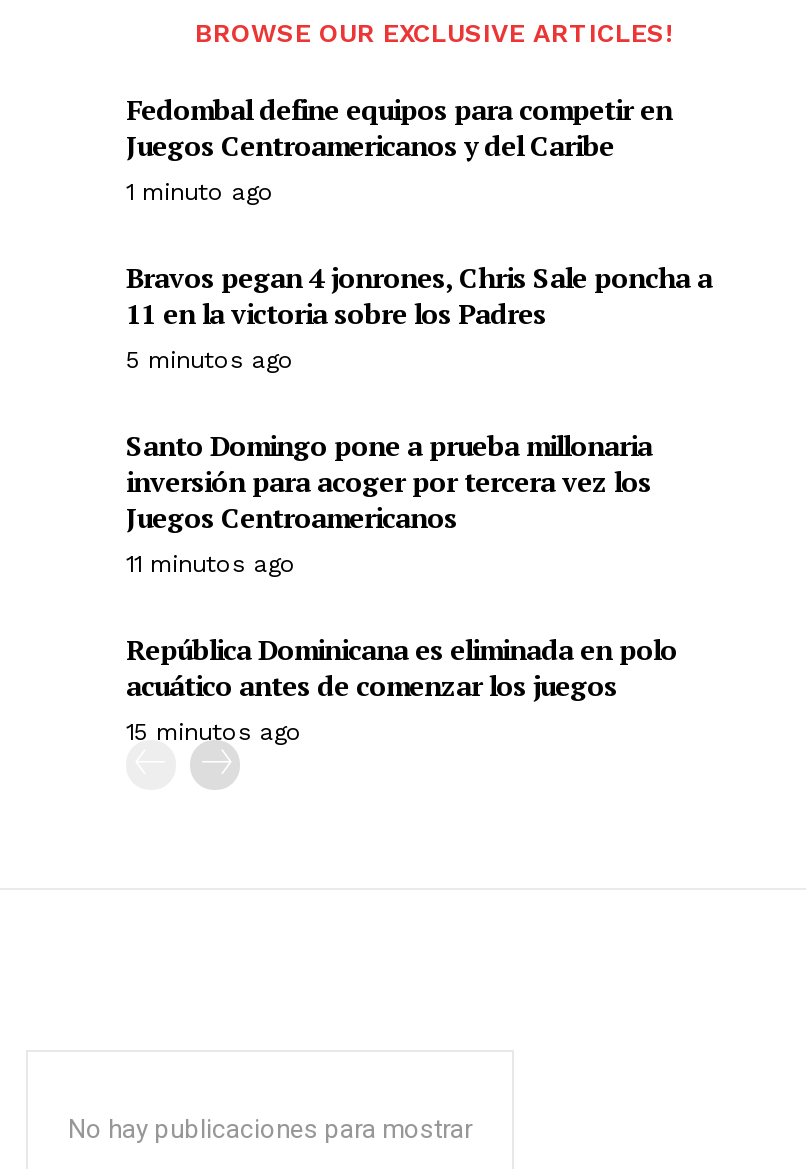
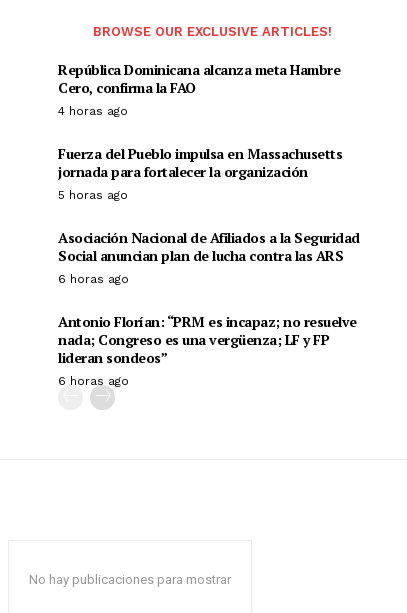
[126,90,672,206] Fedombal define equipos para competir en | Juegos Centroamericanos y del Caribe | 1 minuto ago -> [58,60,340,118] República Dominicana alcanza meta Hambre | Cero, confirma la FAO | 4 horas ago
[126,258,712,374] Bravos pegan 4 jonrones, Chris Sale poncha a | 11 en la victoria sobre los Padres | 5 minutos ago -> [58,144,342,202] Fuerza del Pueblo impulsa en Massachusetts | jornada para fortalecer la organización | 5 horas ago
[126,426,652,578] Santo Domingo pone a prueba millonaria | inversión para acoger por tercera vez los | Juegos Centroamericanos | 11 minutos ago -> [58,228,359,286] Asociación Nacional de Afiliados a la Seguridad | Social anuncian plan de lucha contra las ARS | 6 horas ago
[126,630,677,746] República Dominicana es eliminada en polo | acuático antes de comenzar los juegos | 15 minutos ago -> [58,312,356,388] Antonio Florían: “PRM es incapaz; no resuelve | nada; Congreso es una vergüenza; LF y FP | lideran sondeos” | 6 horas ago

